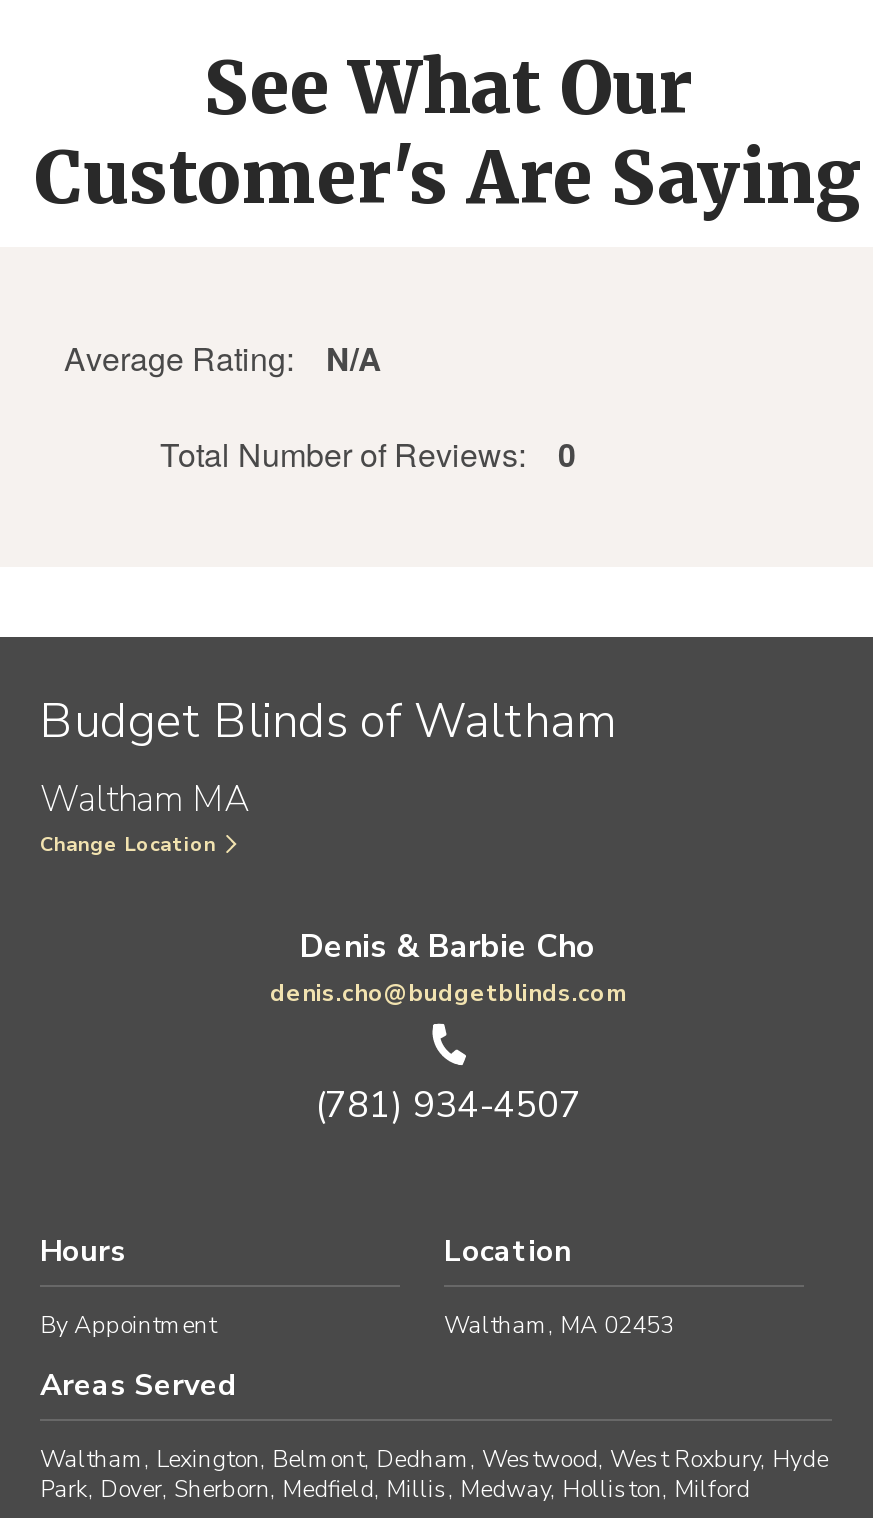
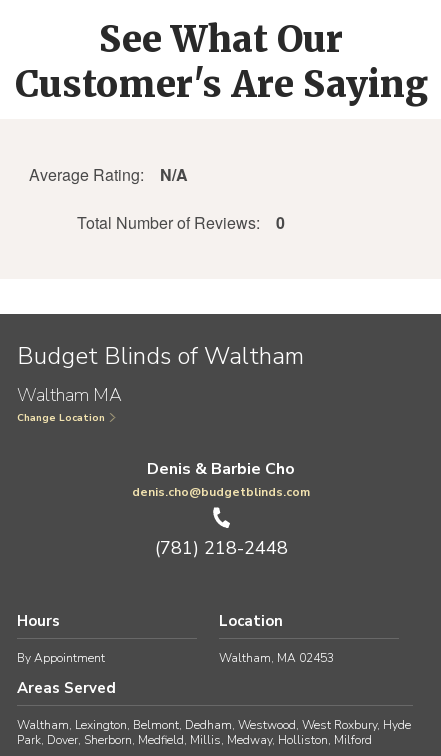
[315,1080,581,1128] (781) 934-4507 -> [154,536,287,560] (781) 218-2448

